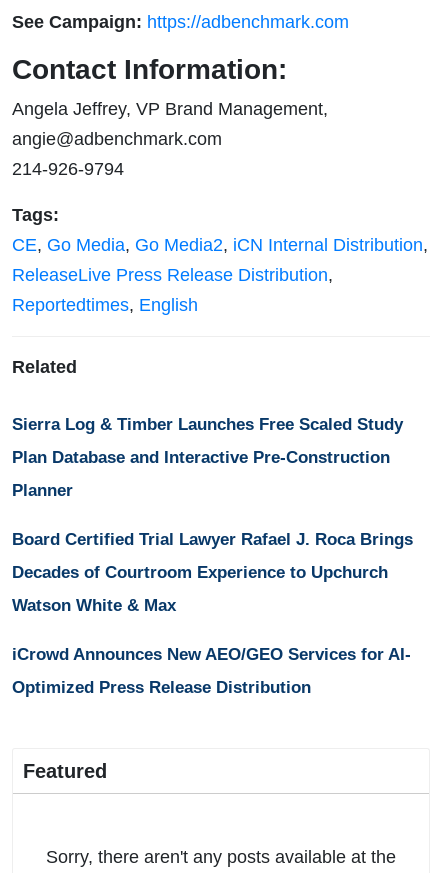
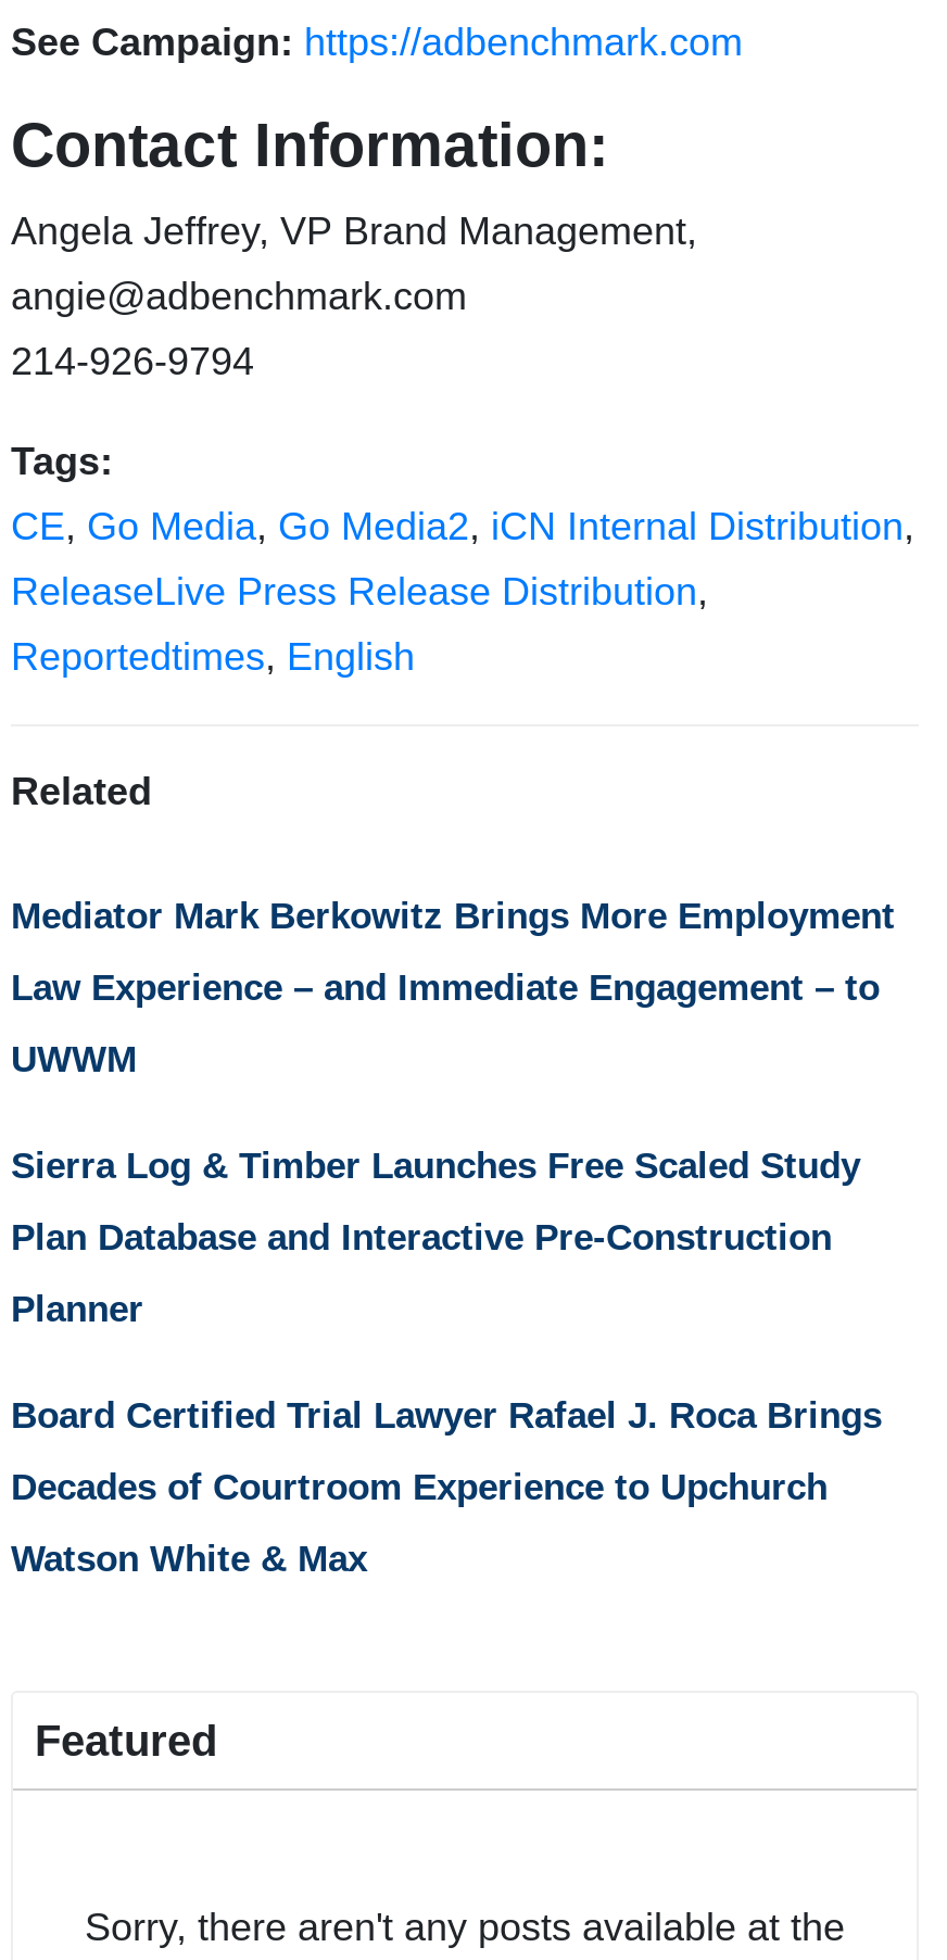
none -> [11,894,895,1079] Mediator Mark Berkowitz Brings More Employment | Law Experience – and Immediate Engagement – to | UWWM
moved [12,415,413,615] -> [11,1144,882,1578]: Sierra Log & Timber Launches Free Scaled Study | Plan Database and Interactive Pre-Construction | Planner | Board Certified Trial Lawyer Rafael J. Roca Brings | Decades of Courtroom Experience to Upchurch | Watson White & Max
[12,645,411,697] iCrowd Announces New AEO/GEO Services for AI- | Optimized Press Release Distribution -> none

